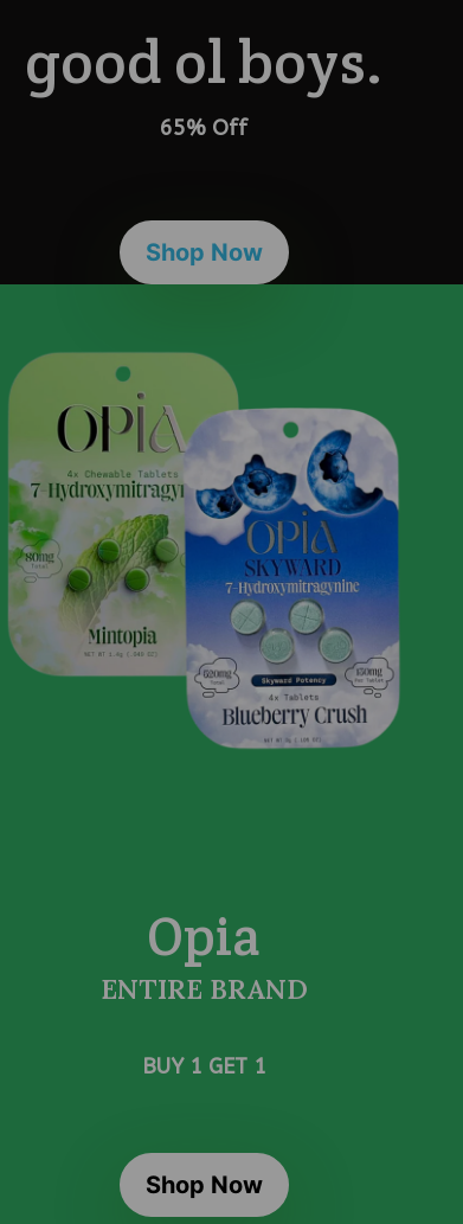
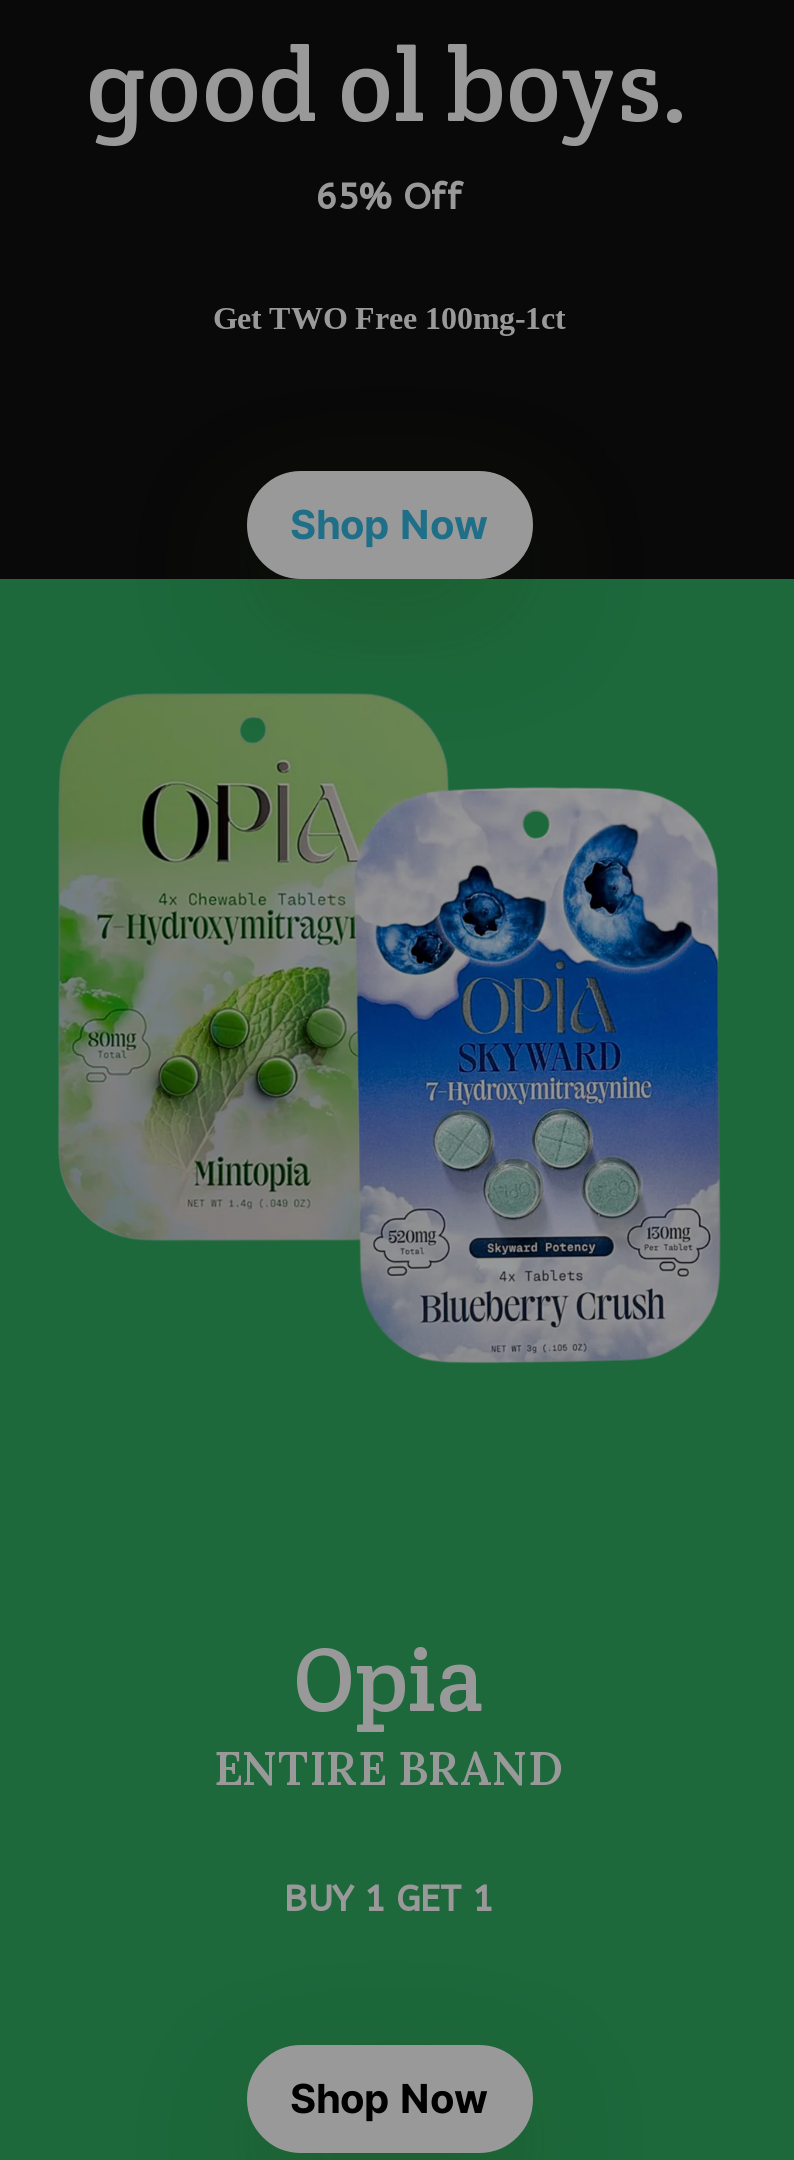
none -> [213,300,565,334] Get TWO Free 100mg-1ct

